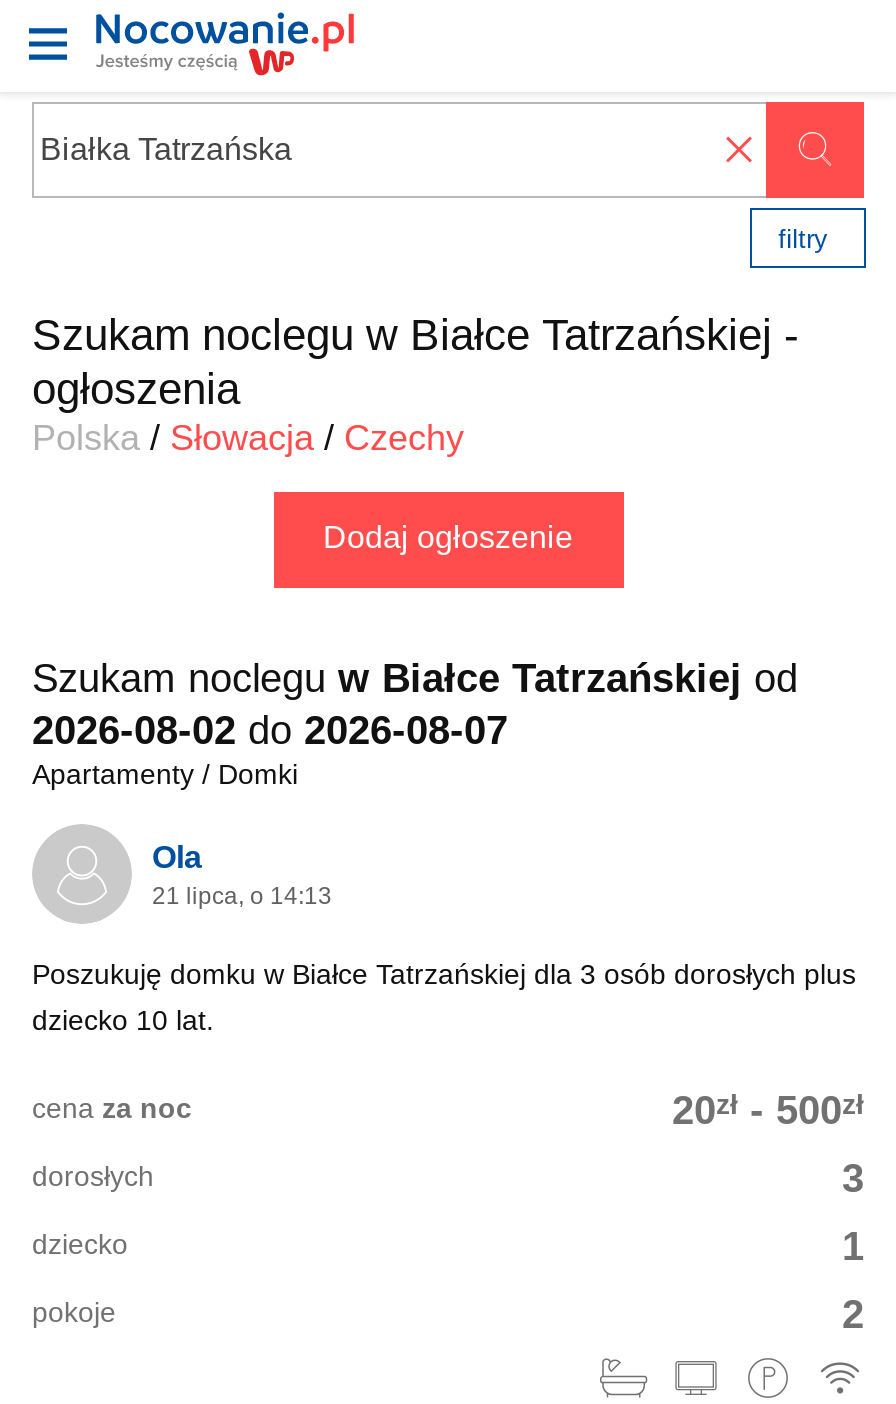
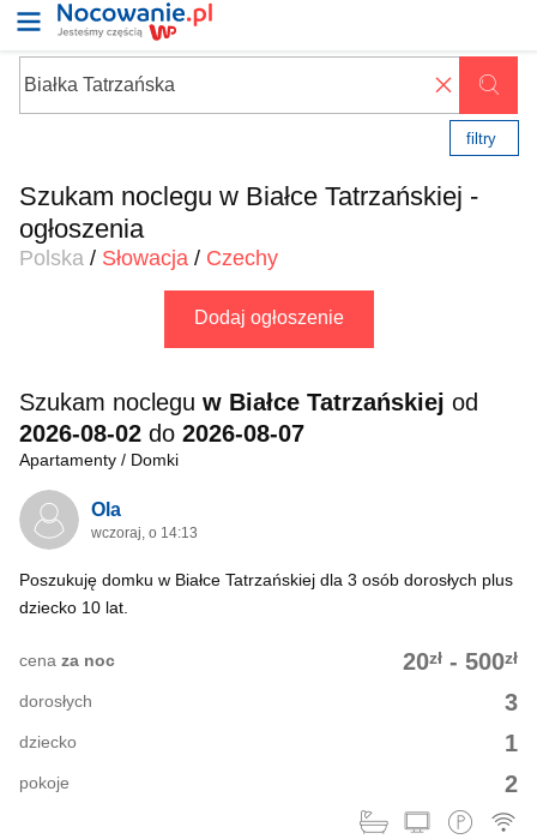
[152,882,332,910] 21 lipca, o 14:13 -> [91,525,198,542] wczoraj, o 14:13

